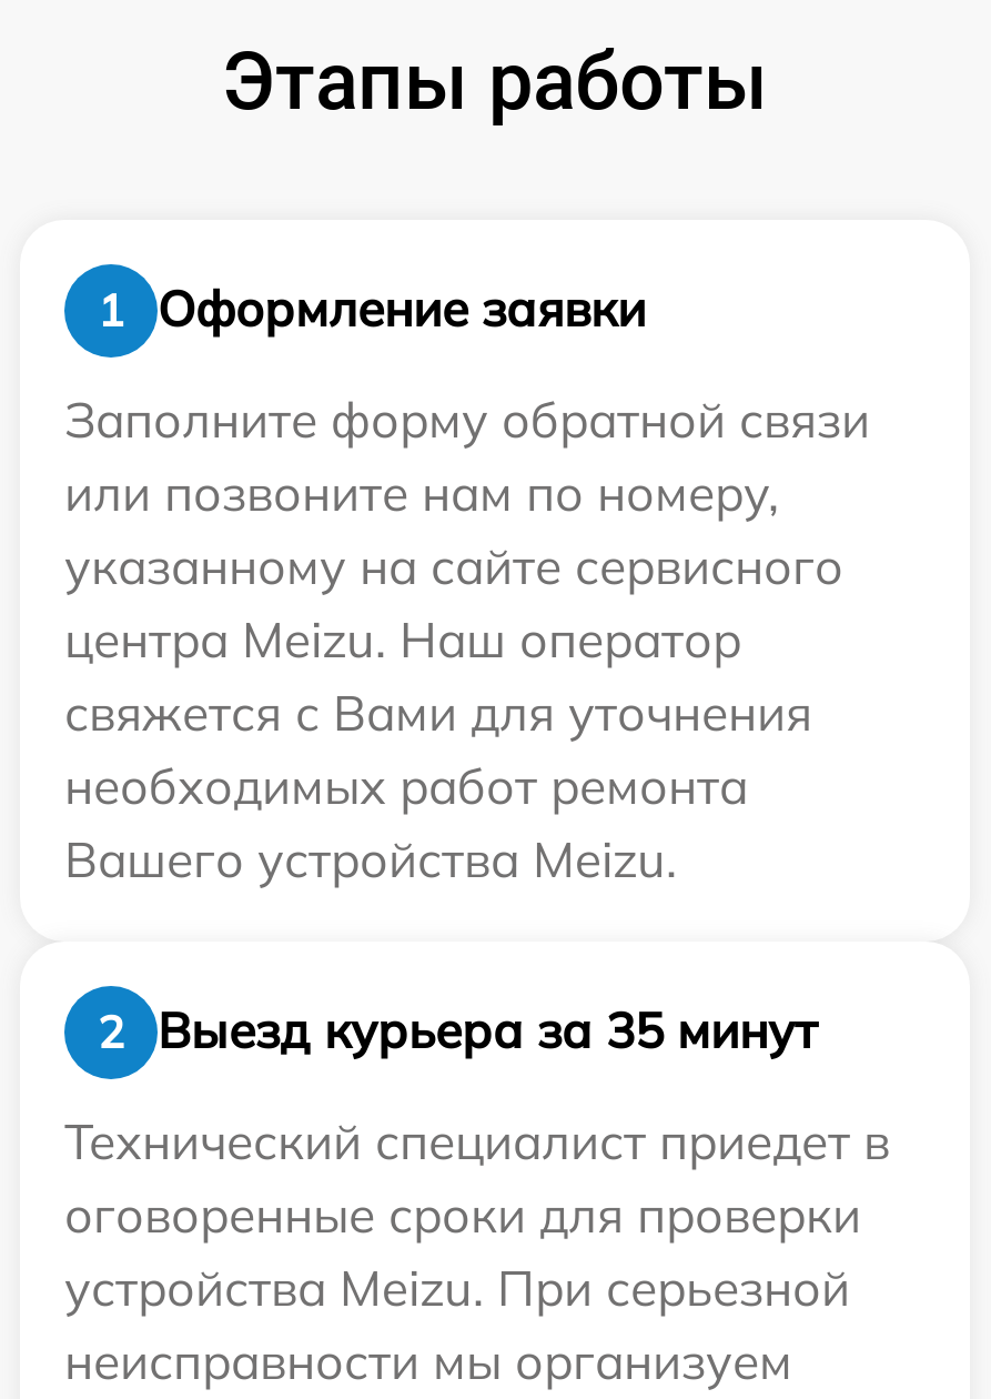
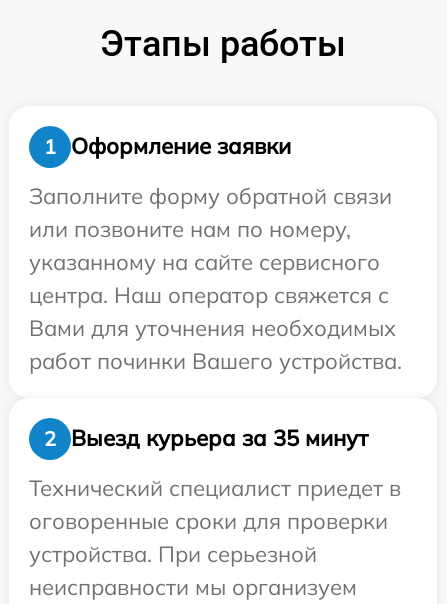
[64,608,812,890] центра Meizu. Наш оператор | свяжется с Вами для уточнения | необходимых работ ремонта | Вашего устройства Meizu. -> [29,281,402,375] центра. Наш оператор свяжется с | Вами для уточнения необходимых | работ починки Вашего устройства.
[64,1256,850,1318] устройства Meizu. При серьезной -> [29,540,317,568] устройства. При серьезной

